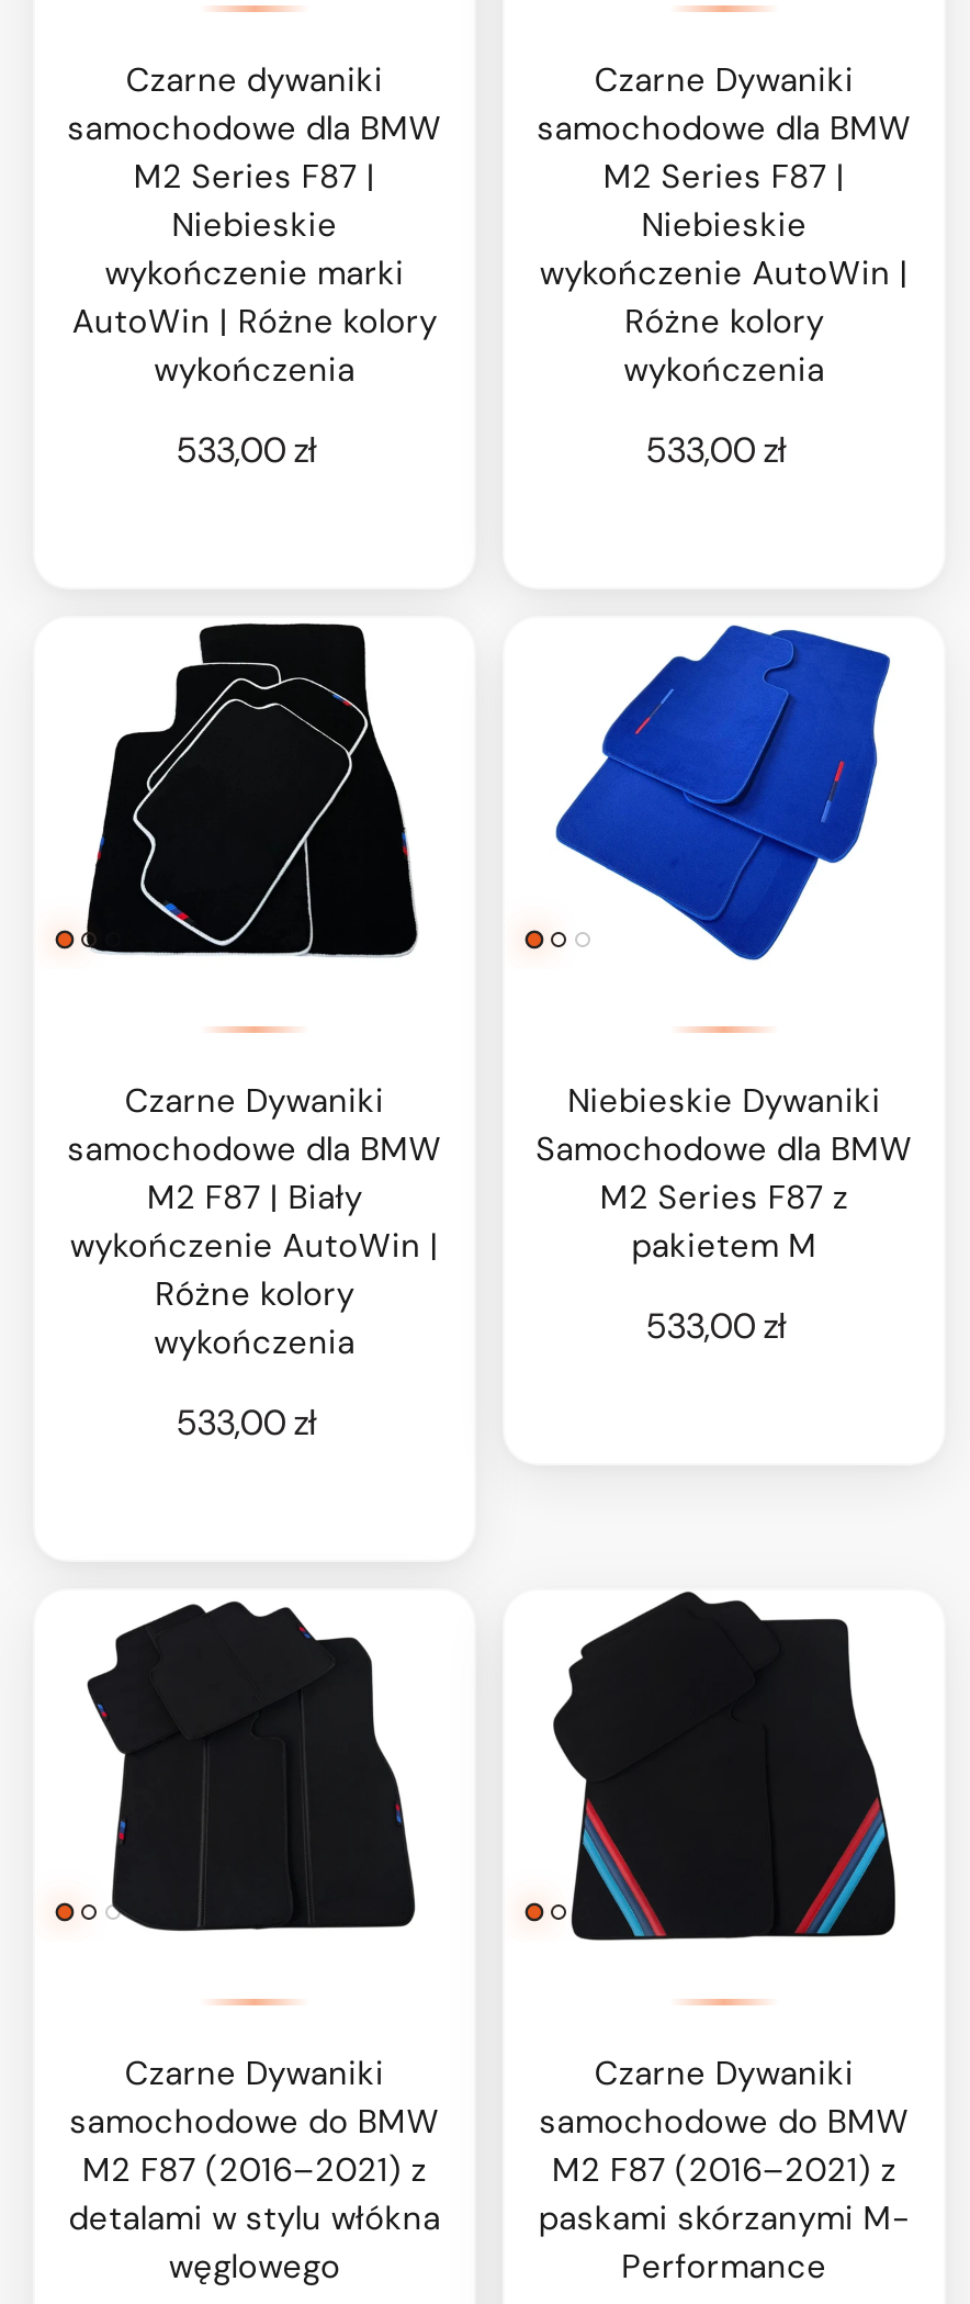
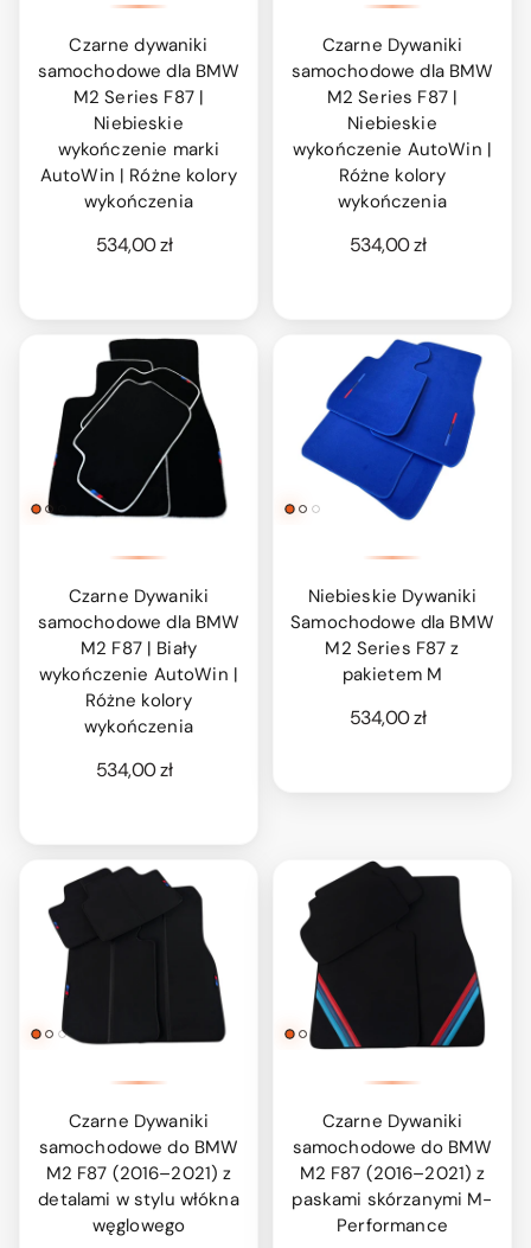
[176,428,316,474] 533,00 zł -> [96,233,172,258] 534,00 zł
[646,428,785,474] 533,00 zł -> [349,233,426,258] 534,00 zł
[646,1304,785,1350] 533,00 zł -> [349,706,426,730] 534,00 zł
[176,1400,316,1446] 533,00 zł -> [96,758,172,783] 534,00 zł

